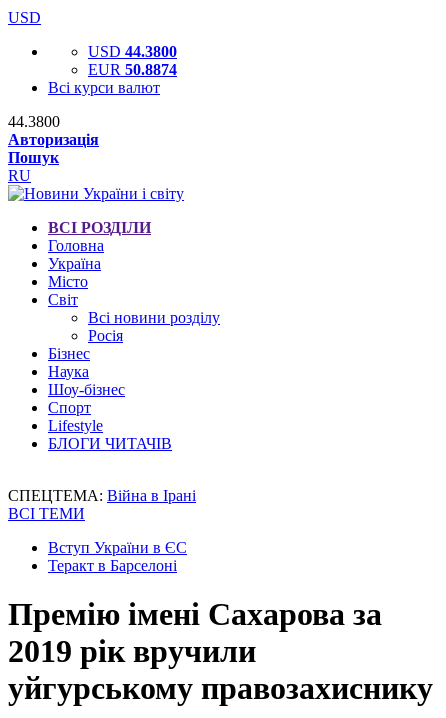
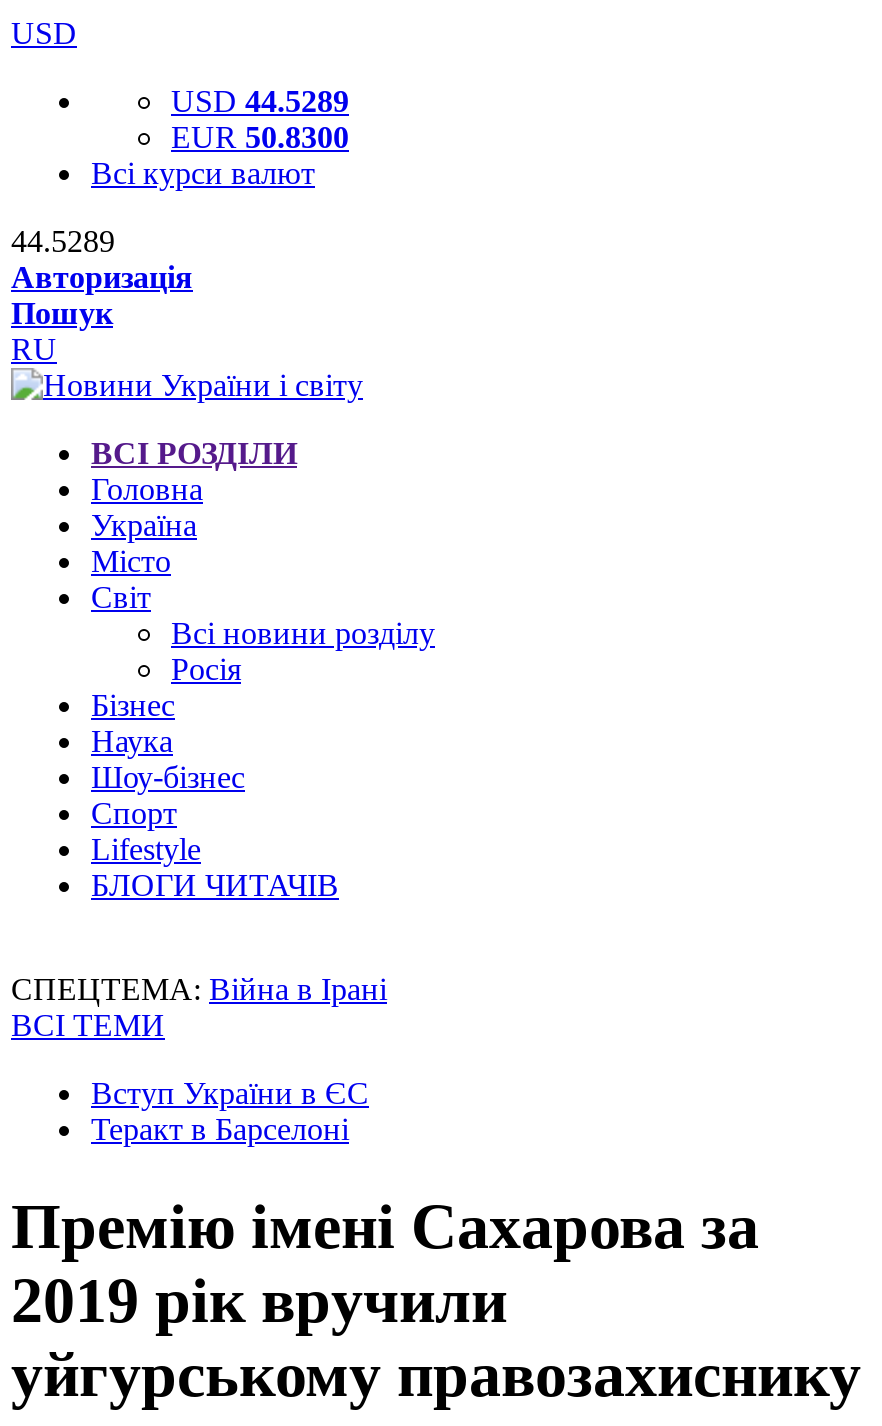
[88,43,177,60] USD 44.3800 -> [171,84,349,118] USD 44.5289
[88,61,177,78] EUR 50.8874 -> [171,120,349,154] EUR 50.8300
[8,113,60,130] 44.3800 -> [11,224,115,258] 44.5289

